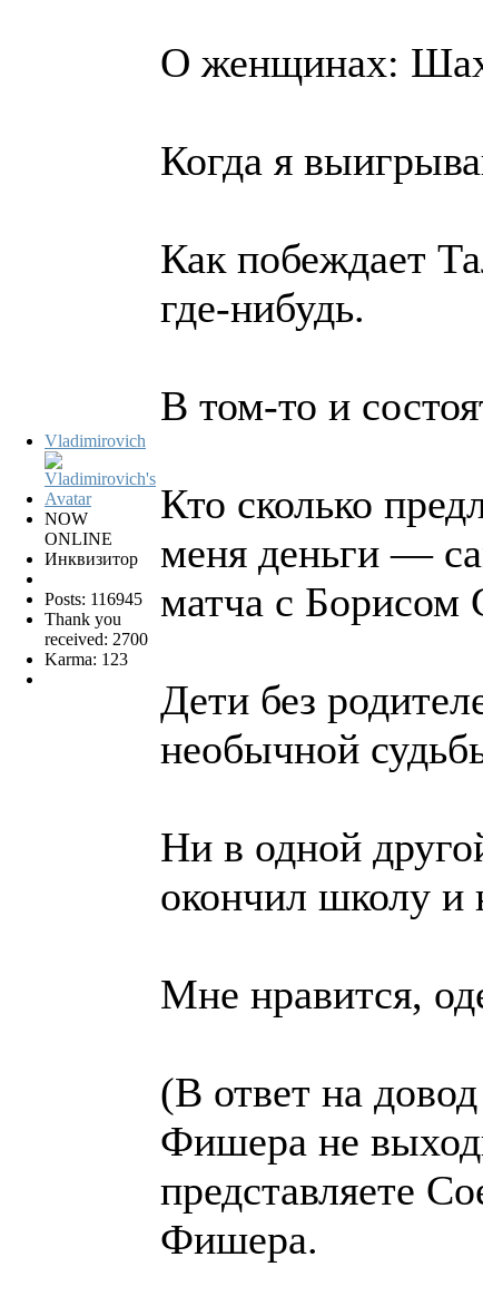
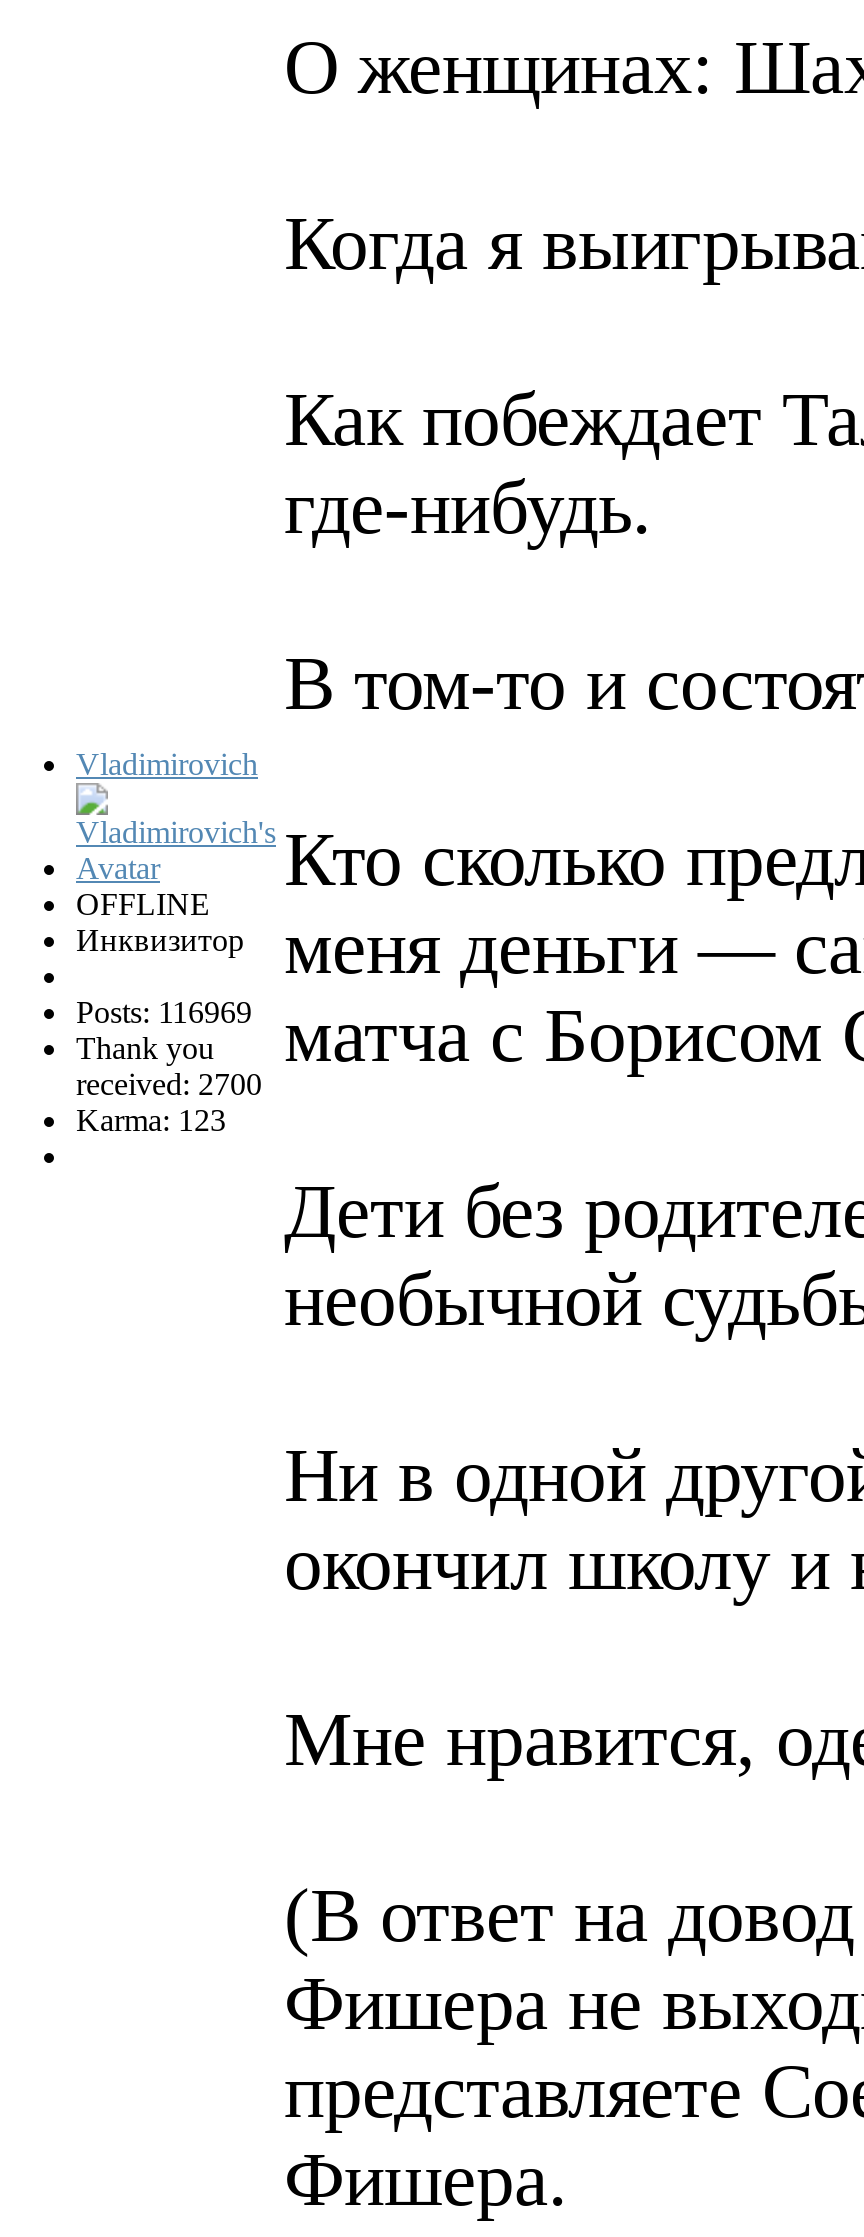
[45,510,112,549] NOW | ONLINE -> [76,888,210,922] OFFLINE
[45,590,142,609] Posts: 116945 -> [76,996,252,1030] Posts: 116969

